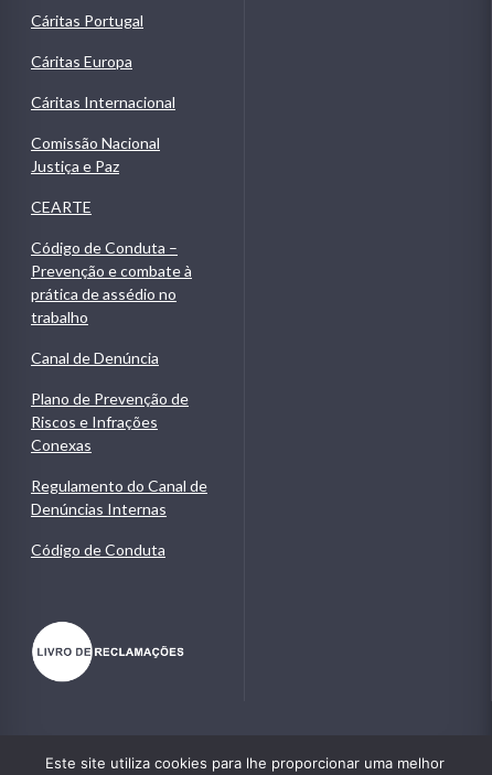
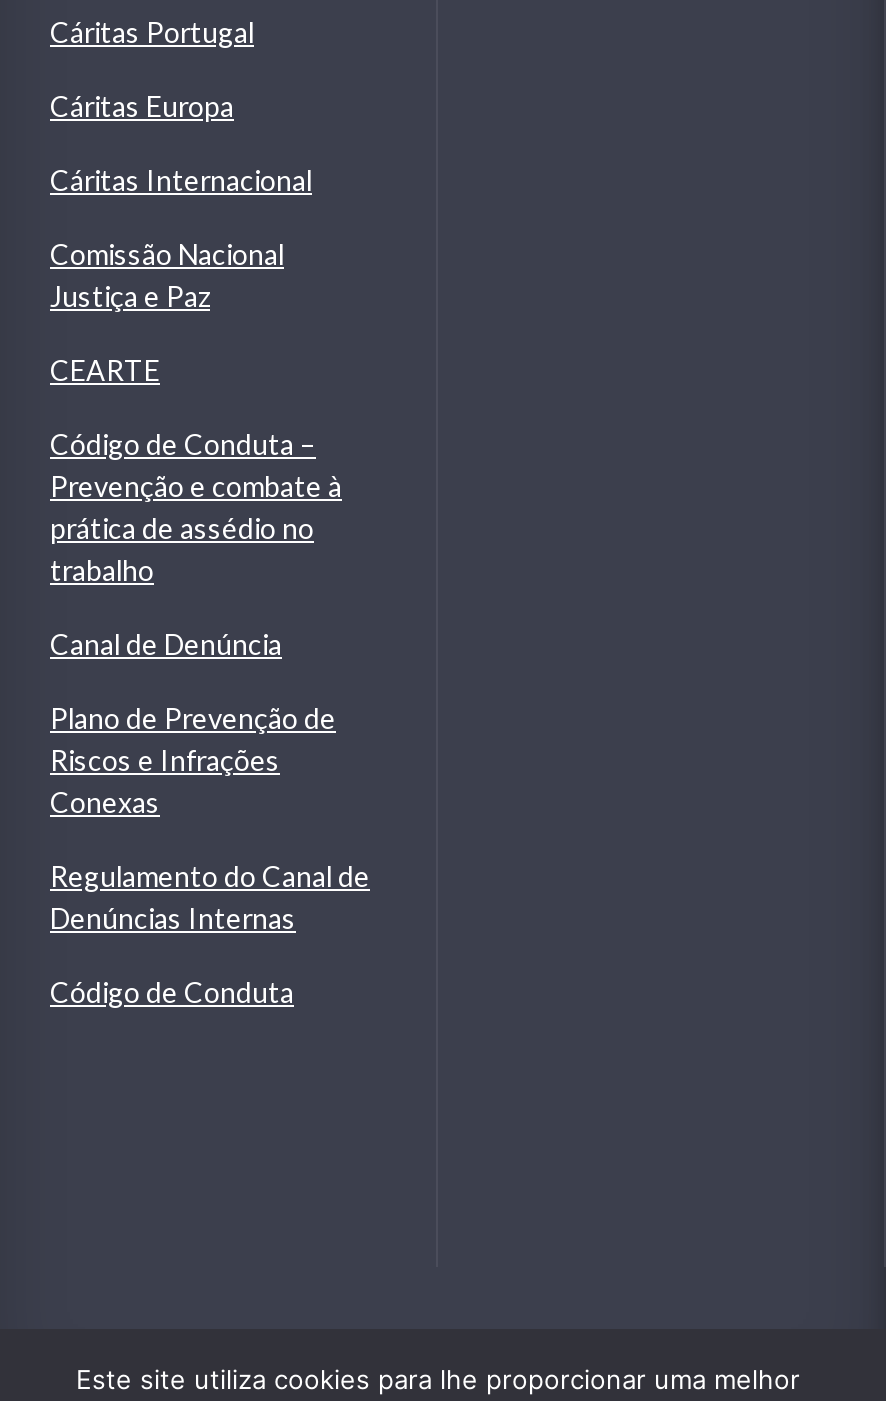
[31,621,184,682] [image] -> none

